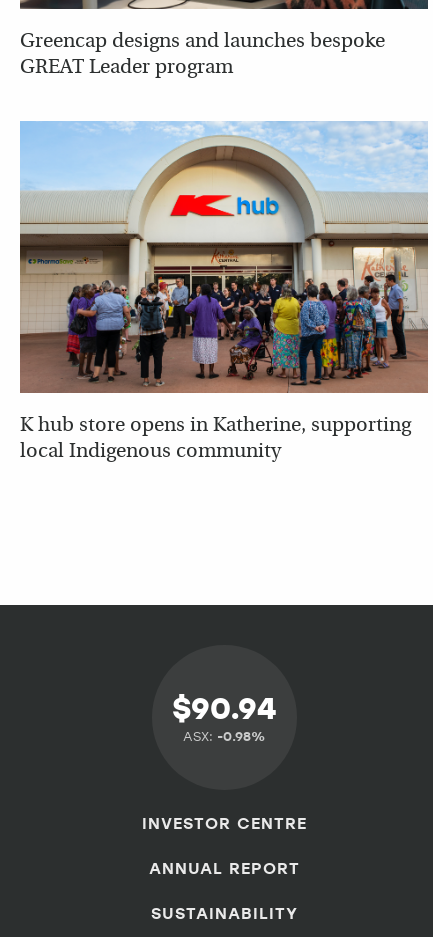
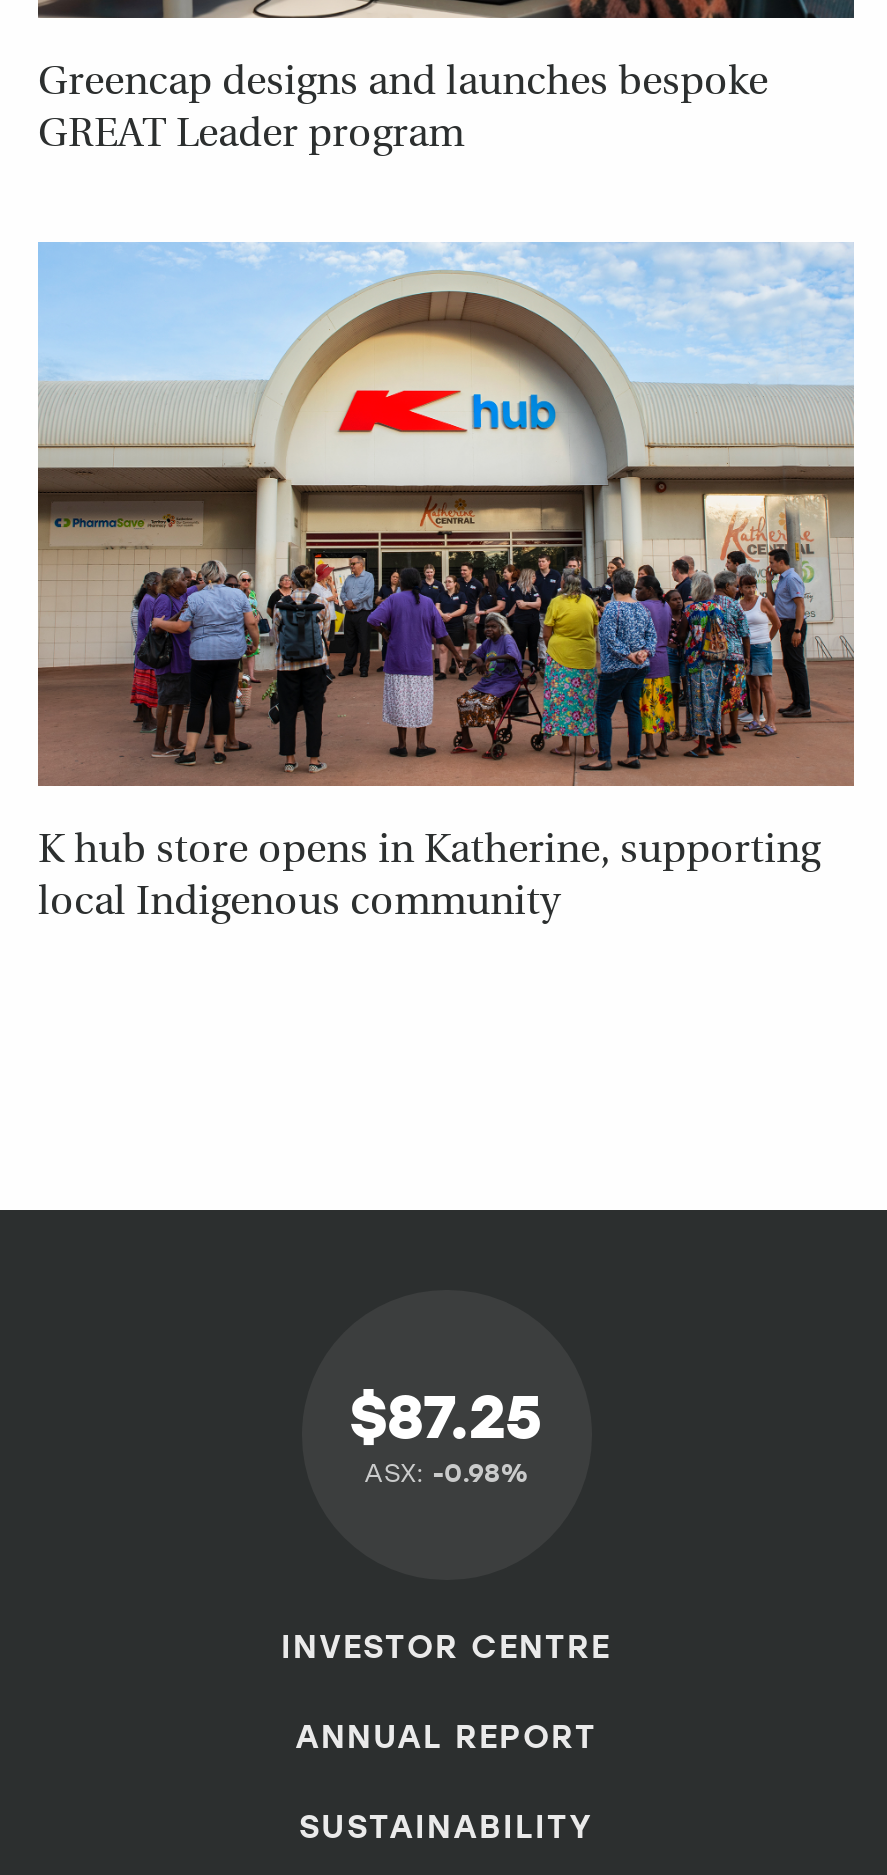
[171,687,276,727] $90.94 -> [349,1375,543,1455] $87.25

